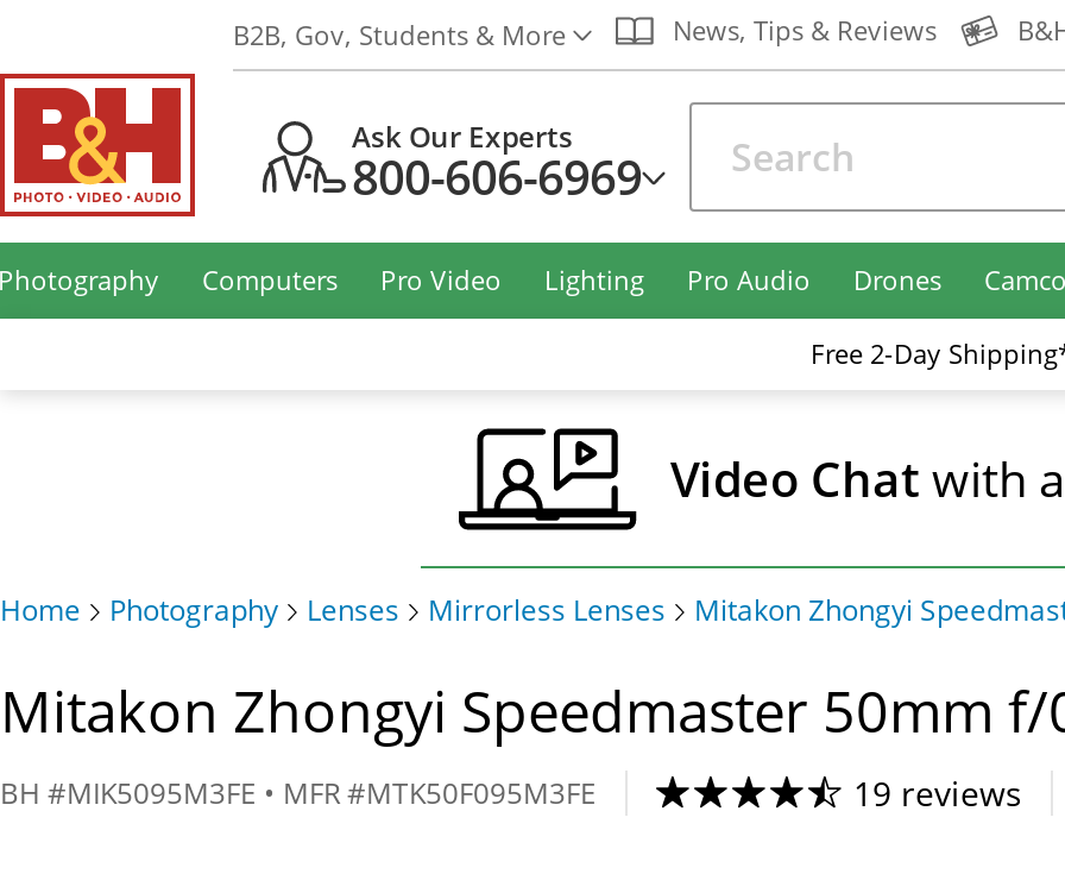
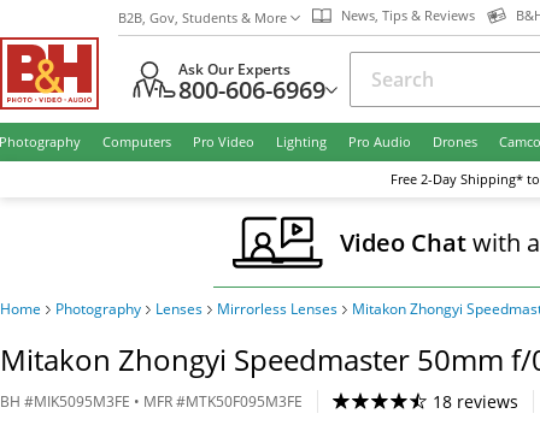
[853,769,1022,815] 19 reviews -> [433,389,518,412] 18 reviews

